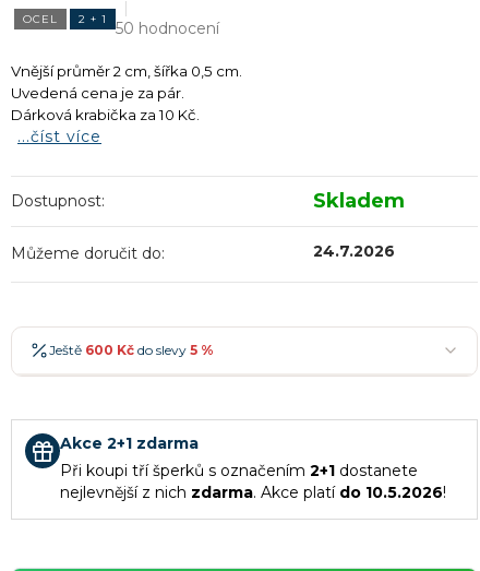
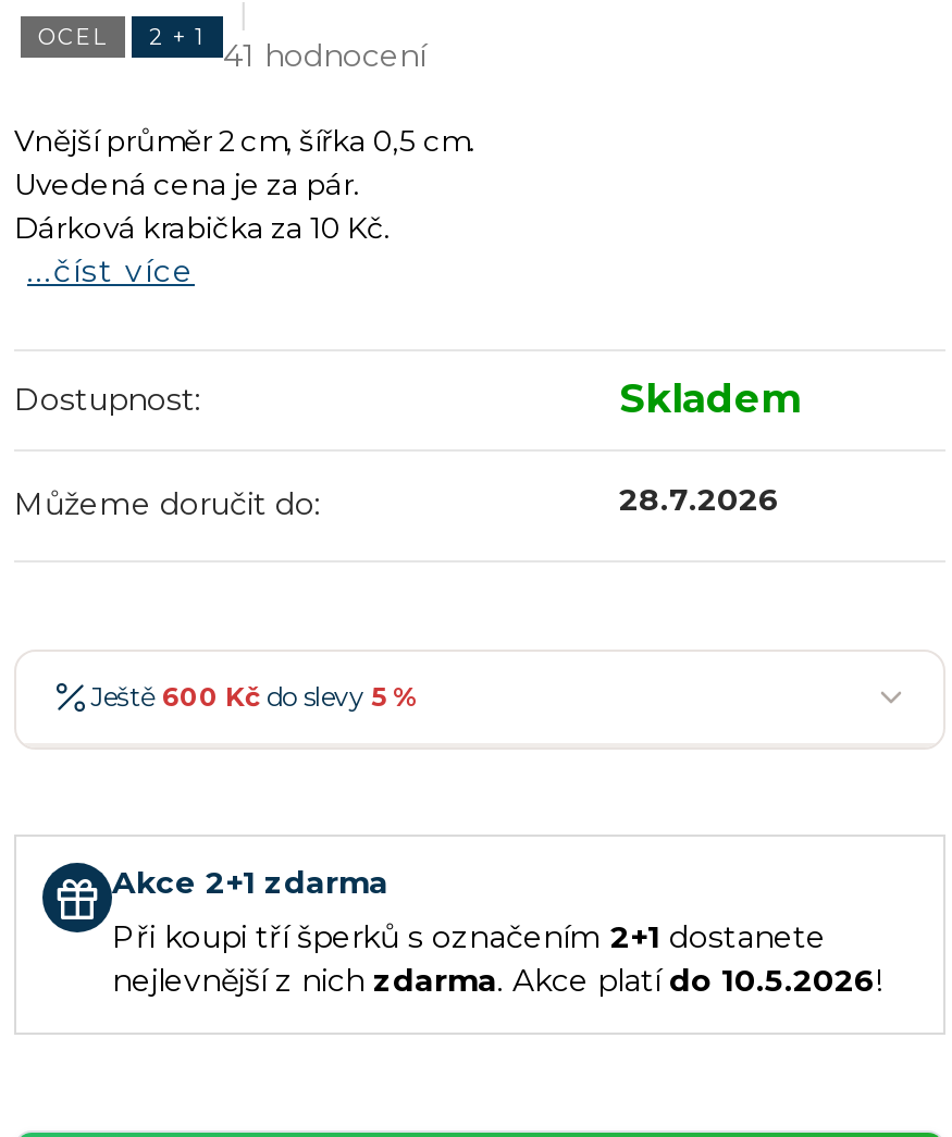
[23,12,219,39] OCEL 2 + 1 50 hodnocení -> [38,23,425,76] OCEL 2 + 1 41 hodnocení
[313,242,395,261] 24.7.2026 -> [619,481,780,520] 28.7.2026

